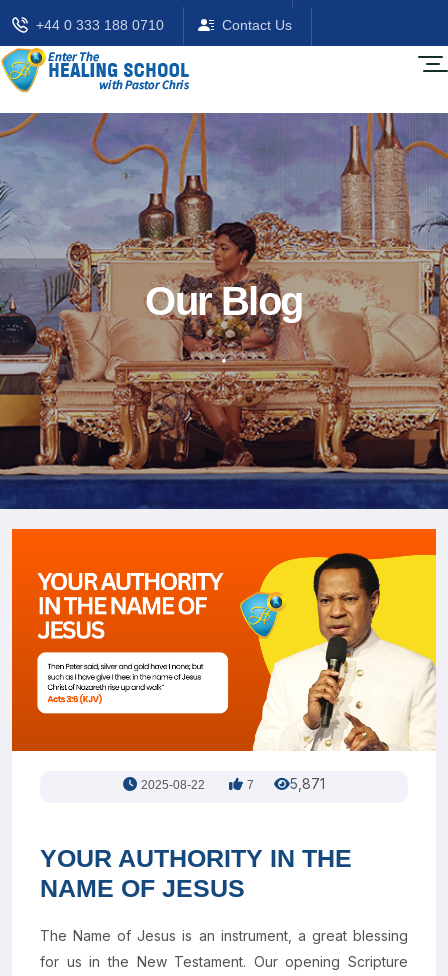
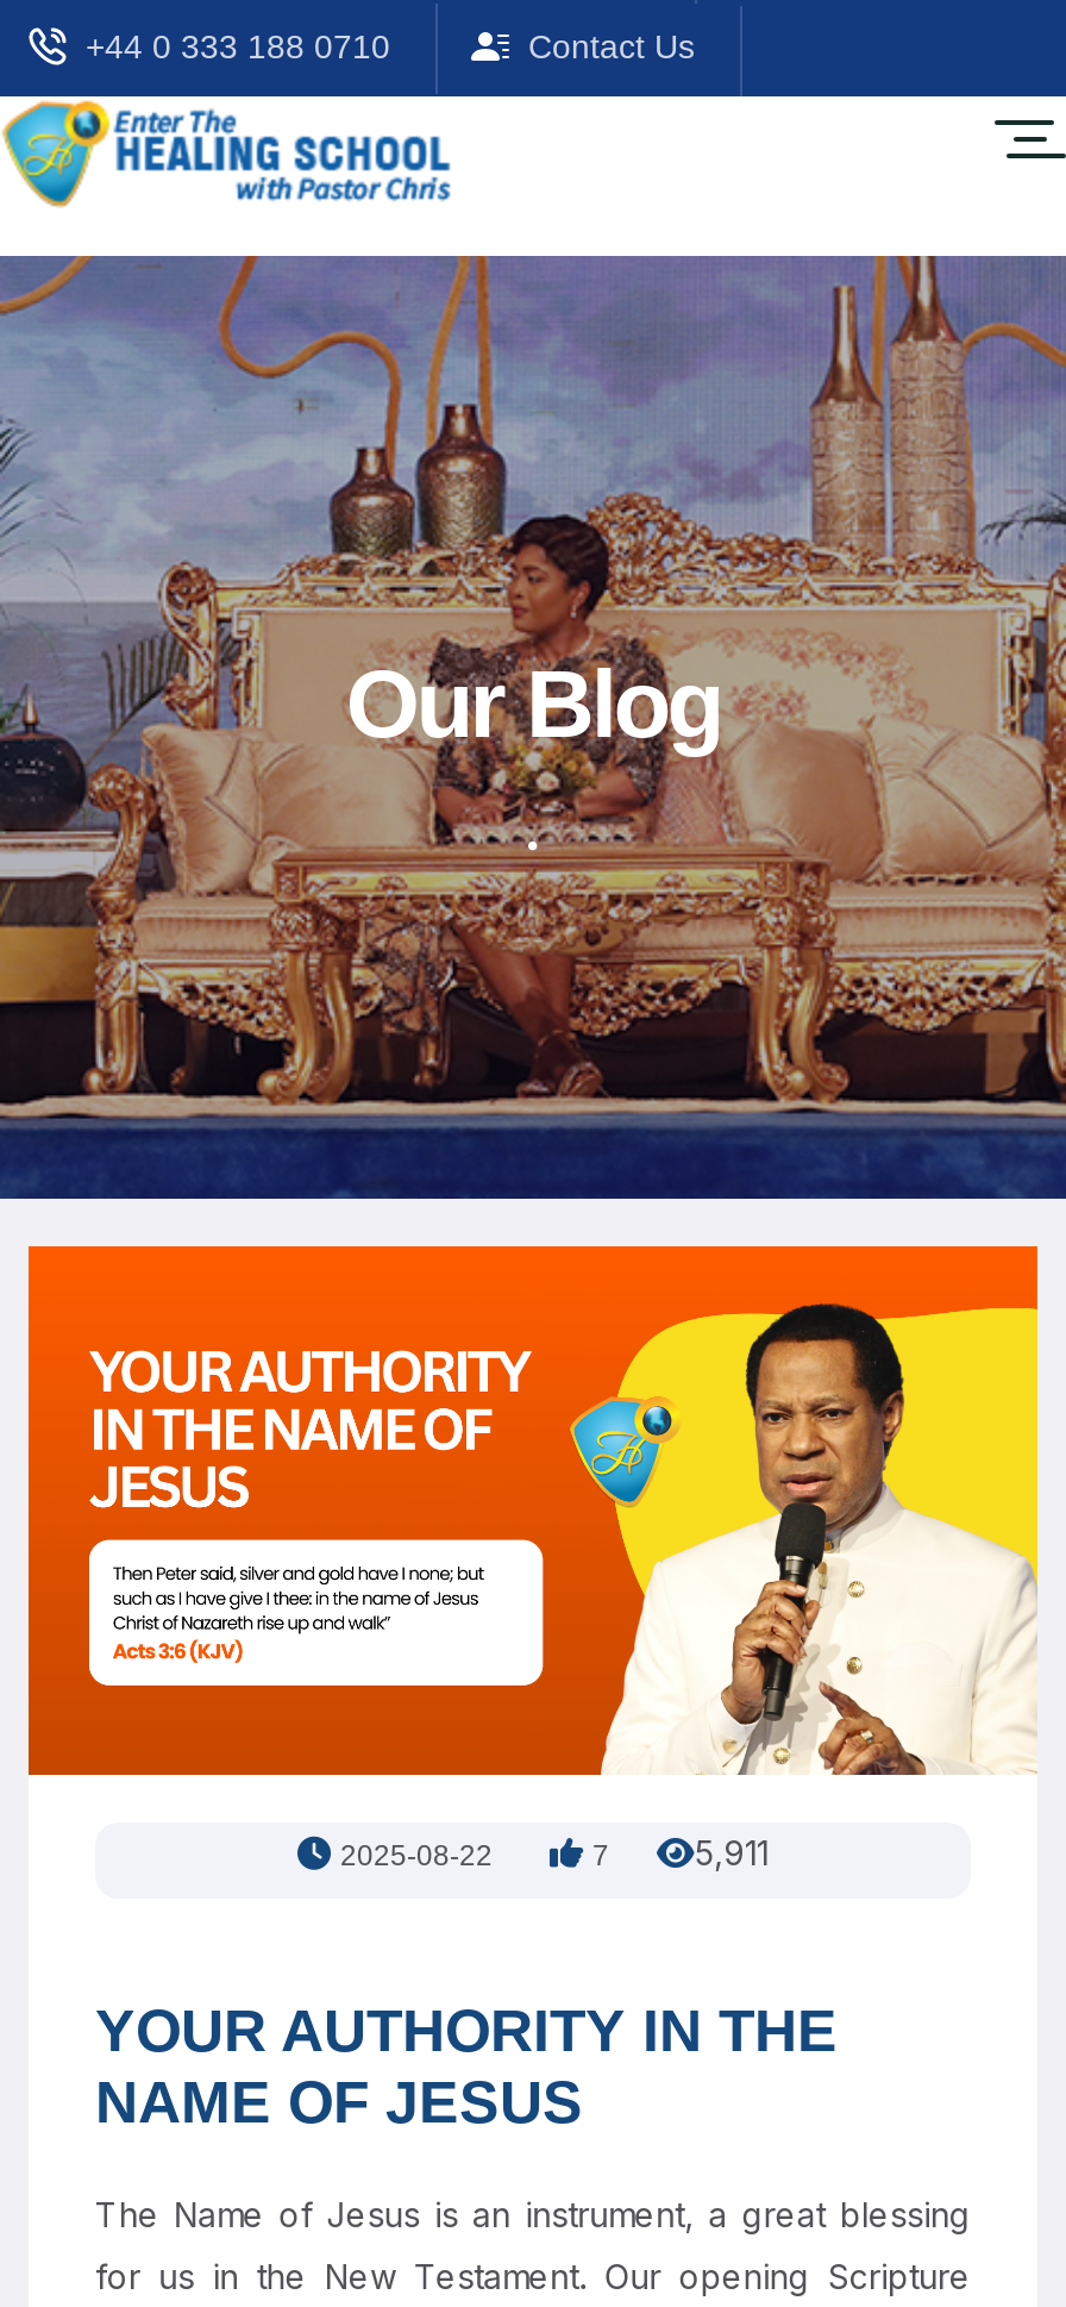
[290,775,325,792] 5,871 -> [695,1831,769,1872] 5,911

